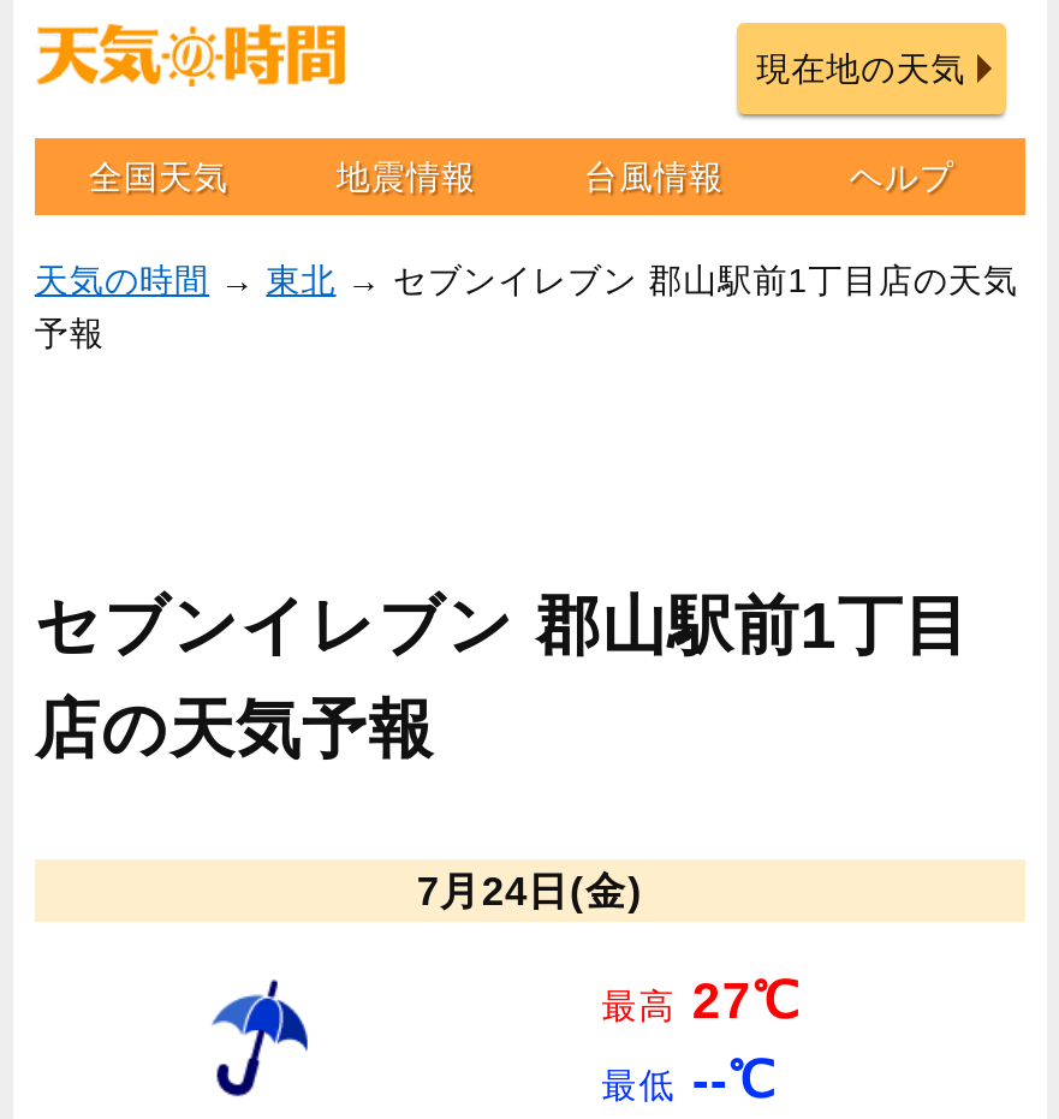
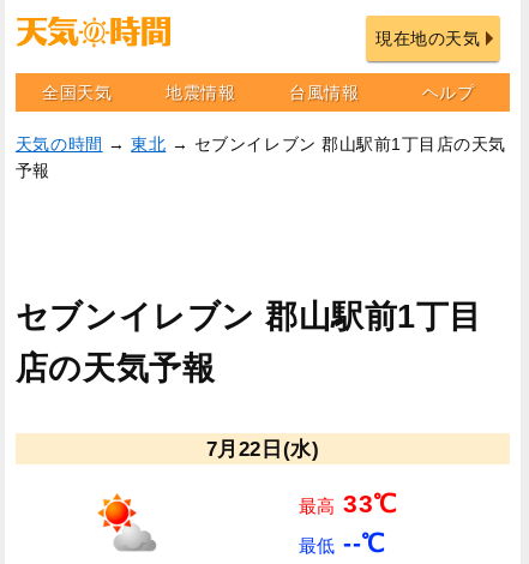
[417,869,643,912] 7月24日(金) -> [206,438,319,460] 7月22日(水)
[201,977,316,1097] [image] -> [97,493,157,552] [image]
[602,972,799,1028] 最高27℃ -> [298,490,397,517] 最高33℃

